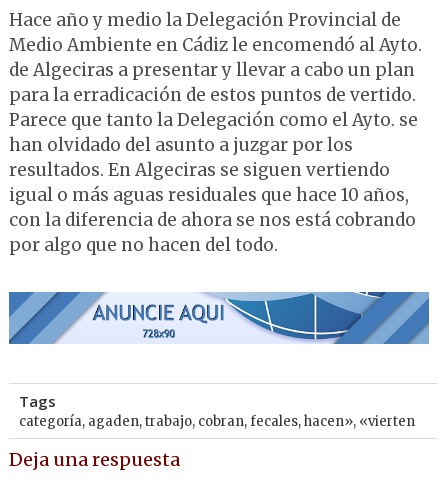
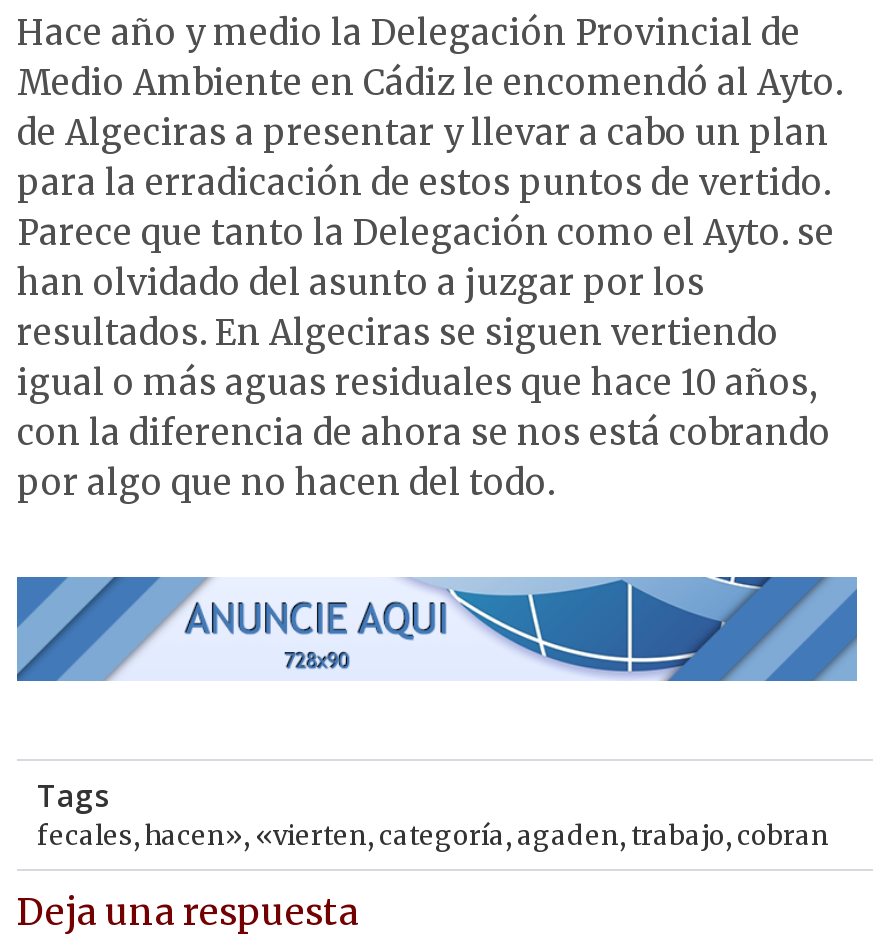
[19,413,415,430] categoría, agaden, trabajo, cobran, fecales, hacen», «vierten -> [37,819,829,853] fecales, hacen», «vierten, categoría, agaden, trabajo, cobran

